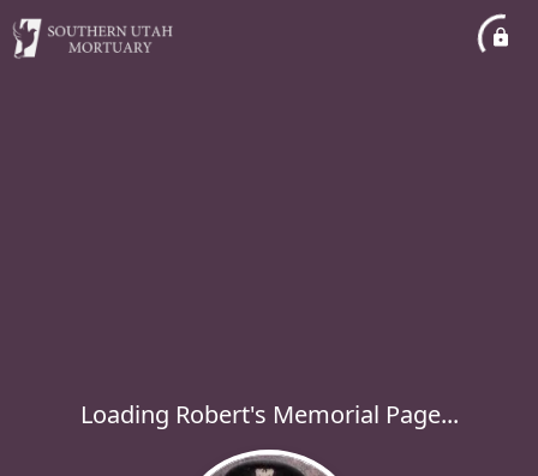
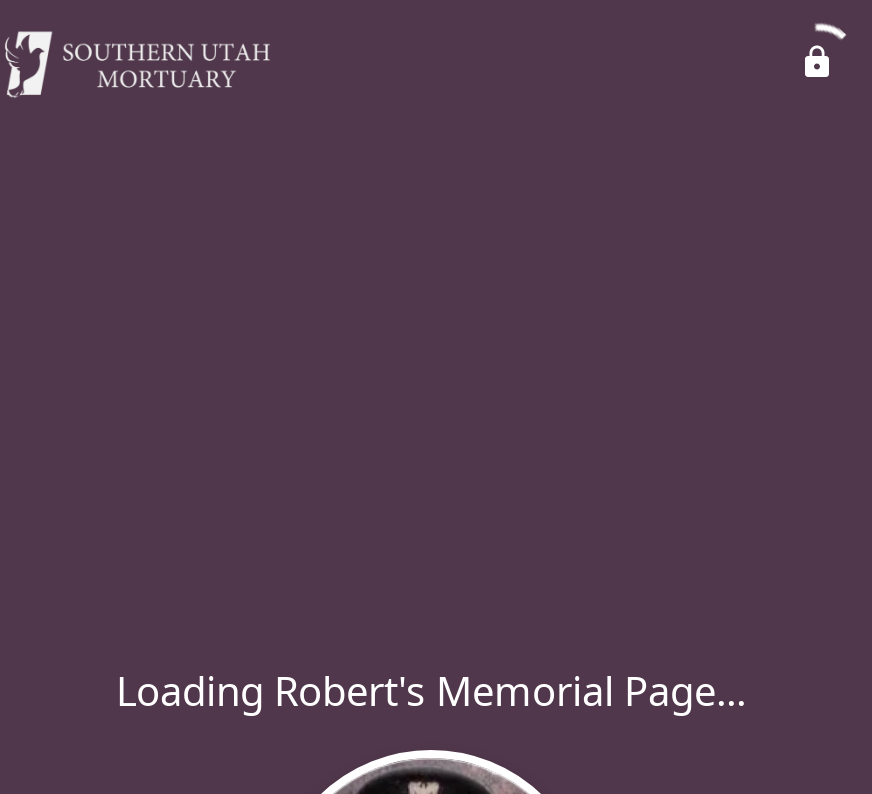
[476,13,518,54] [image] -> [779,22,847,86] [image]

